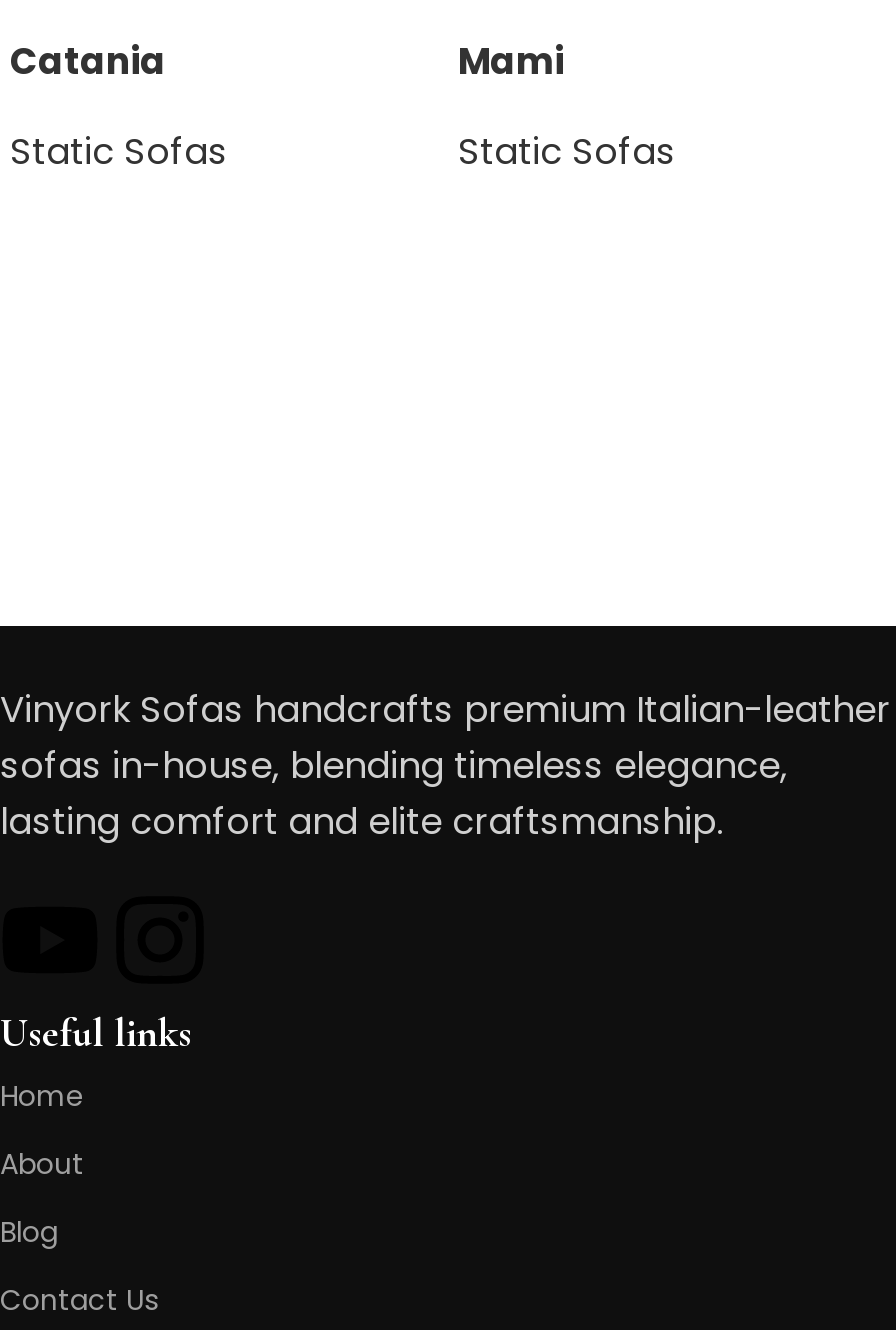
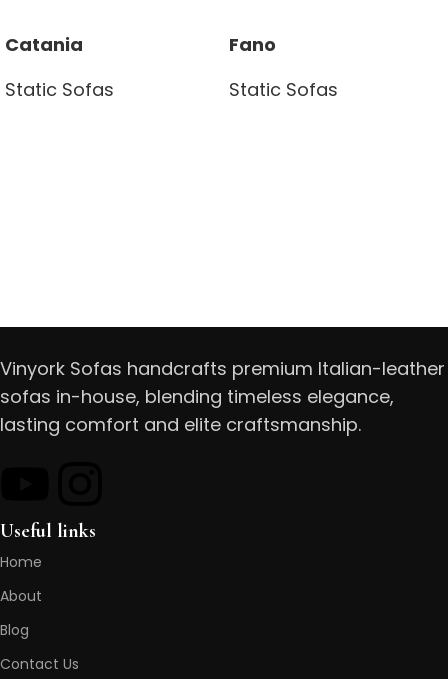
[458,36,564,86] Mami -> [229,32,276,57] Fano

